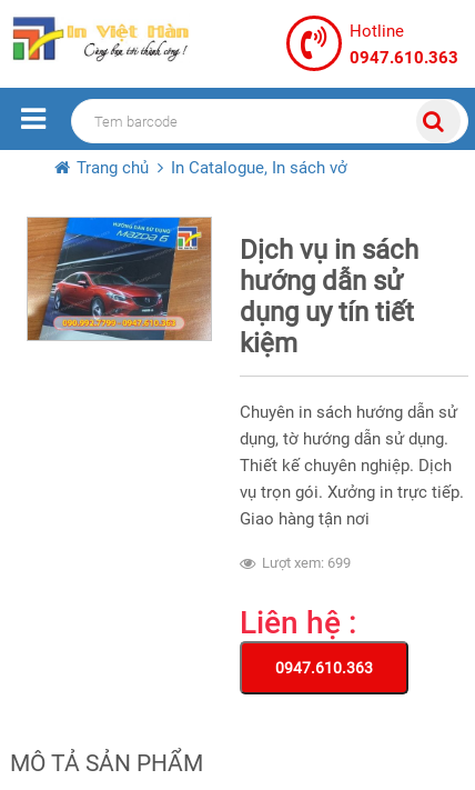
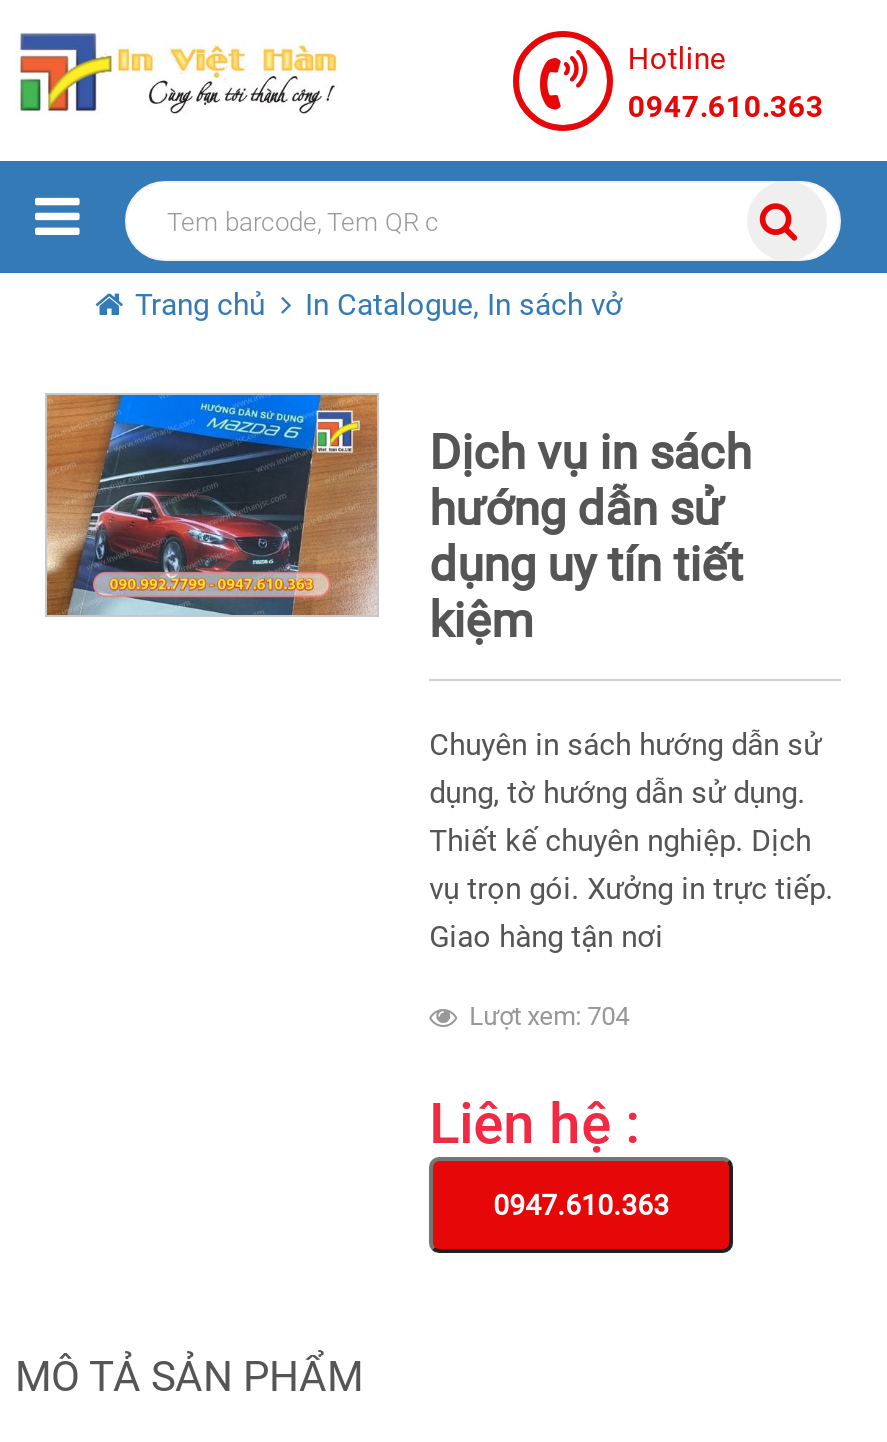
[262,555,351,571] Lượt xem: 699 -> [469,1001,629,1031] Lượt xem: 704

